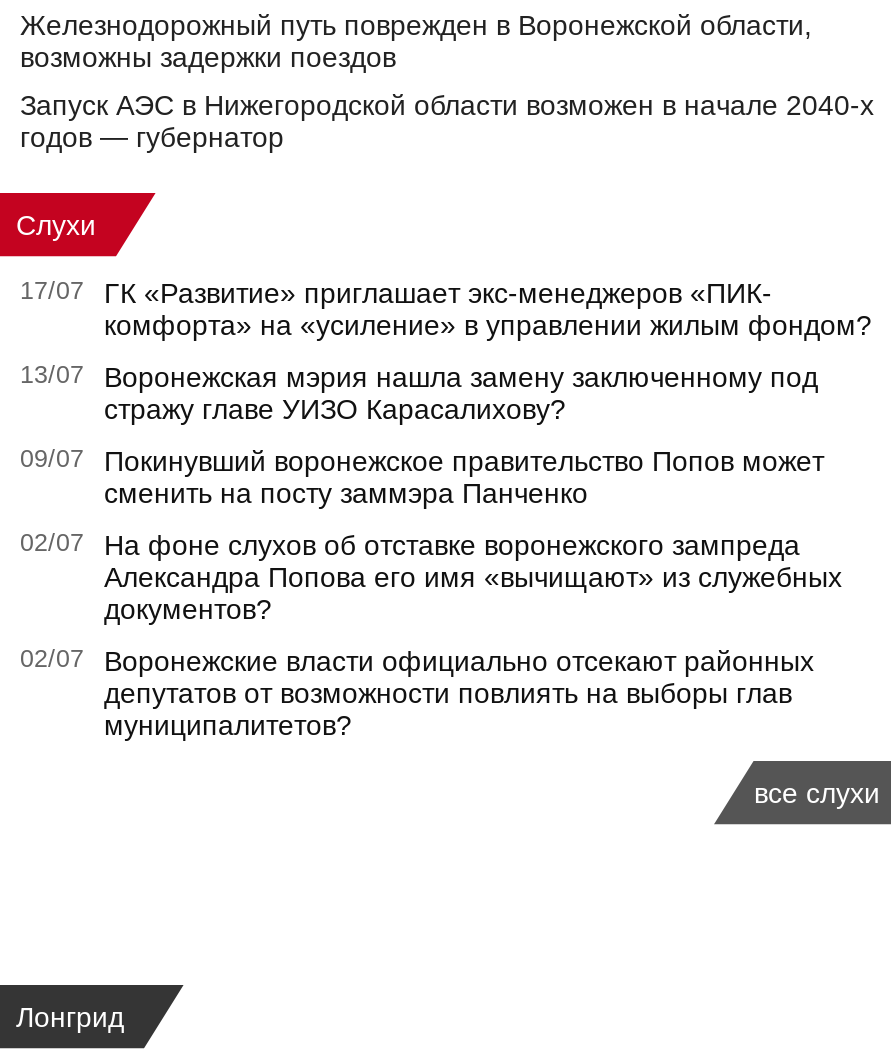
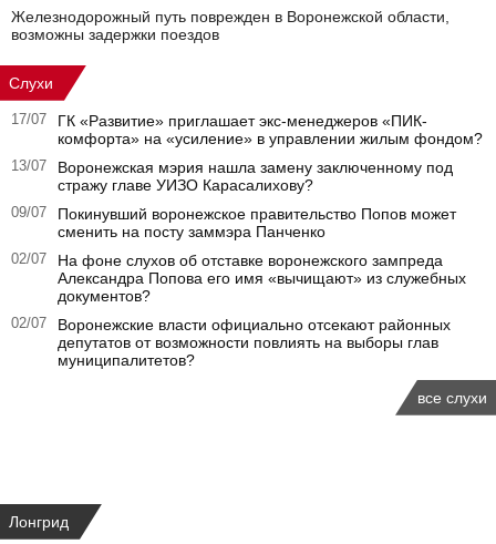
[20,88,874,152] Запуск АЭС в Нижегородской области возможен в начале 2040‑х | годов — губернатор -> none

